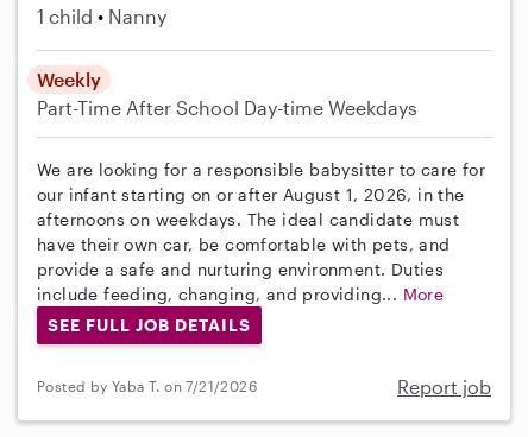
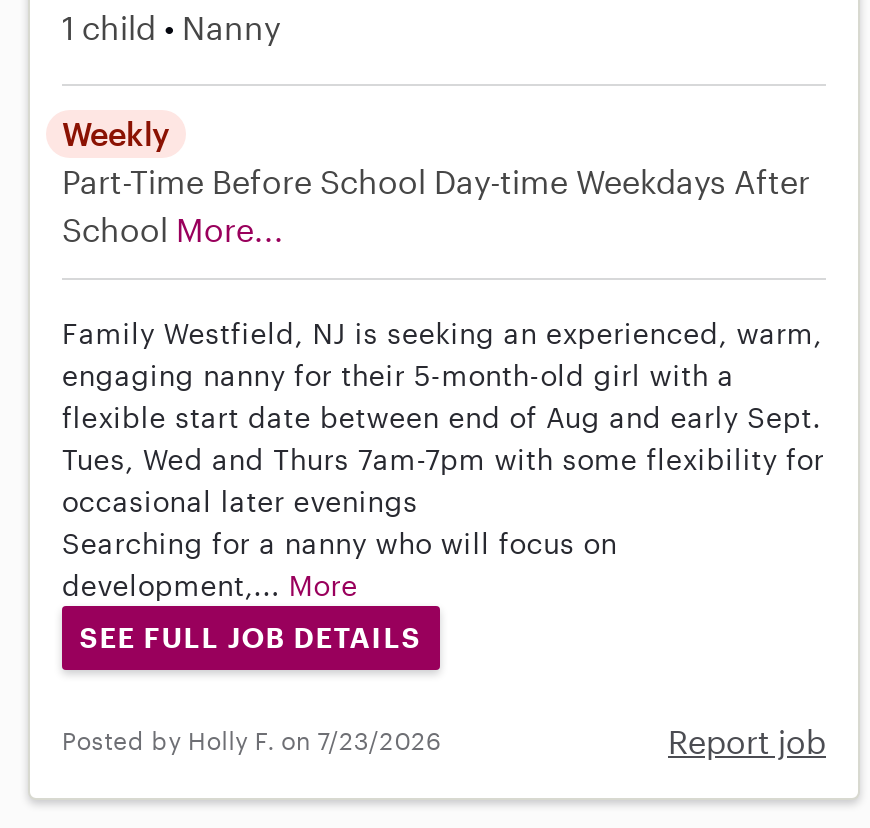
[37,97,417,119] Part-Time After School Day-time Weekdays -> [62,163,810,249] Part-Time Before School Day-time Weekdays After | School More...
[37,160,485,304] We are looking for a responsible babysitter to care for | our infant starting on or after August 1, 2026, in the | afternoons on weekdays. The ideal candidate must | have their own car, be comfortable with pets, and | provide a safe and nurturing environment. Duties | include feeding, changing, and providing... More -> [62,317,824,603] Family Westfield, NJ is seeking an experienced, warm, | engaging nanny for their 5-month-old girl with a | flexible start date between end of Aug and early Sept. | Tues, Wed and Thurs 7am-7pm with some flexibility for | occasional later evenings | Searching for a nanny who will focus on | development,... More
[37,378,257,395] Posted by Yaba T. on 7/21/2026 -> [62,727,441,755] Posted by Holly F. on 7/23/2026

